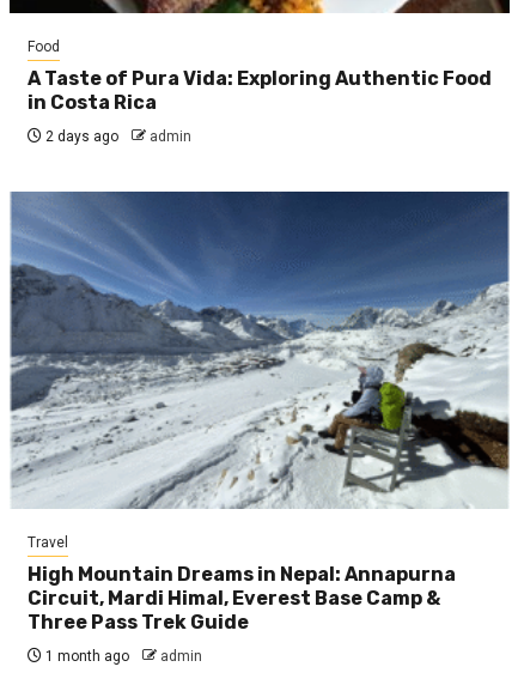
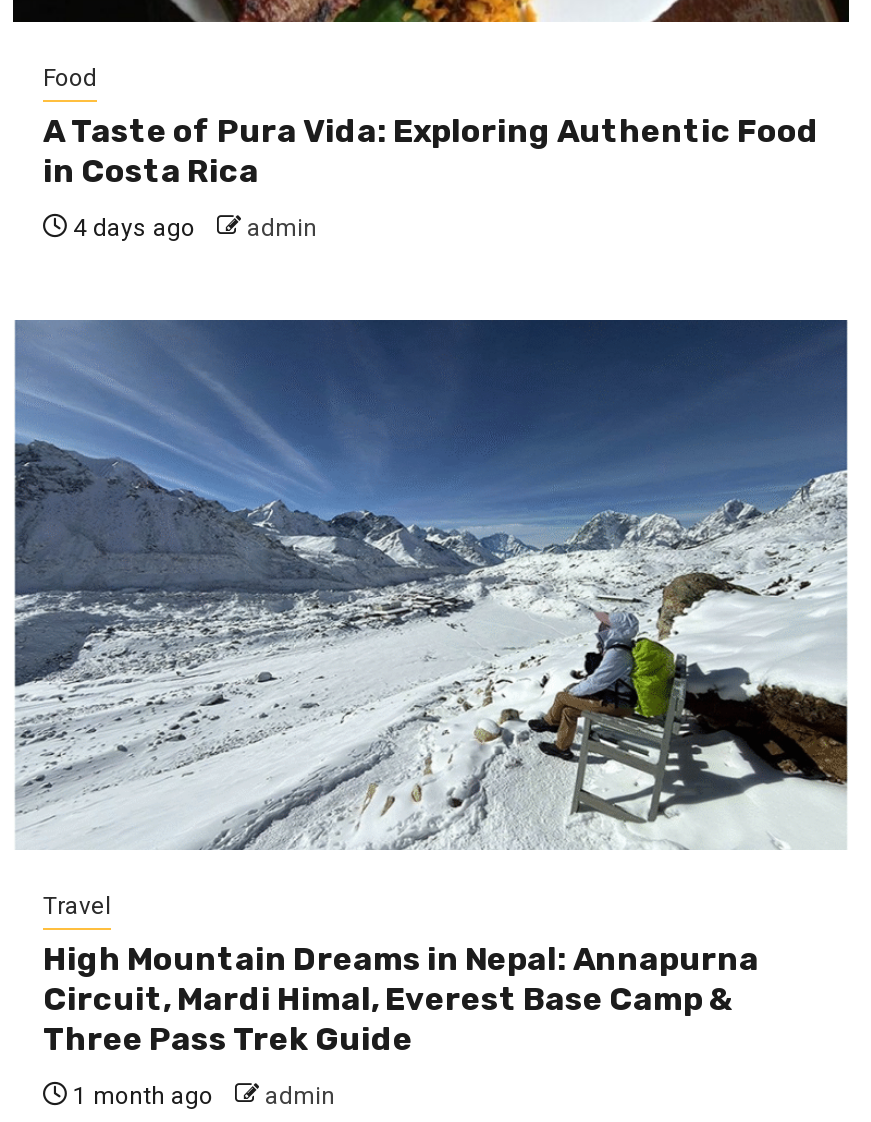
[42,128,191,145] 2 days ago admin -> [67,214,317,242] 4 days ago admin

